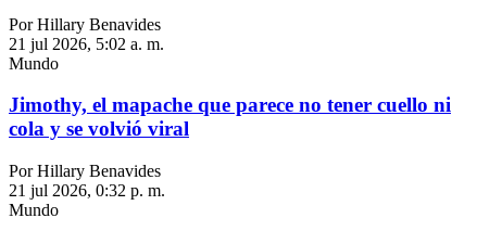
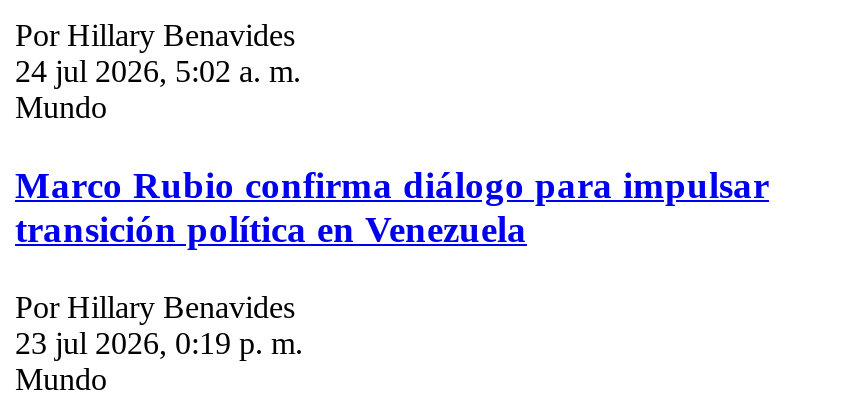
[9,34,164,53] 21 jul 2026, 5:02 a. m. -> [15,54,301,88] 24 jul 2026, 5:02 a. m.
[9,94,451,140] Jimothy, el mapache que parece no tener cuello ni | cola y se volvió viral -> [15,164,769,250] Marco Rubio confirma diálogo para impulsar | transición política en Venezuela
[9,181,165,200] 21 jul 2026, 0:32 p. m. -> [15,325,303,359] 23 jul 2026, 0:19 p. m.

